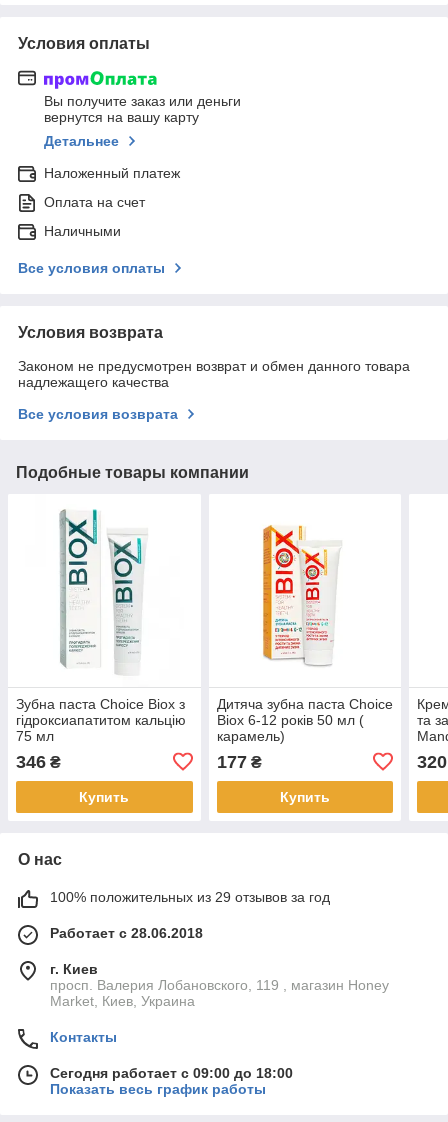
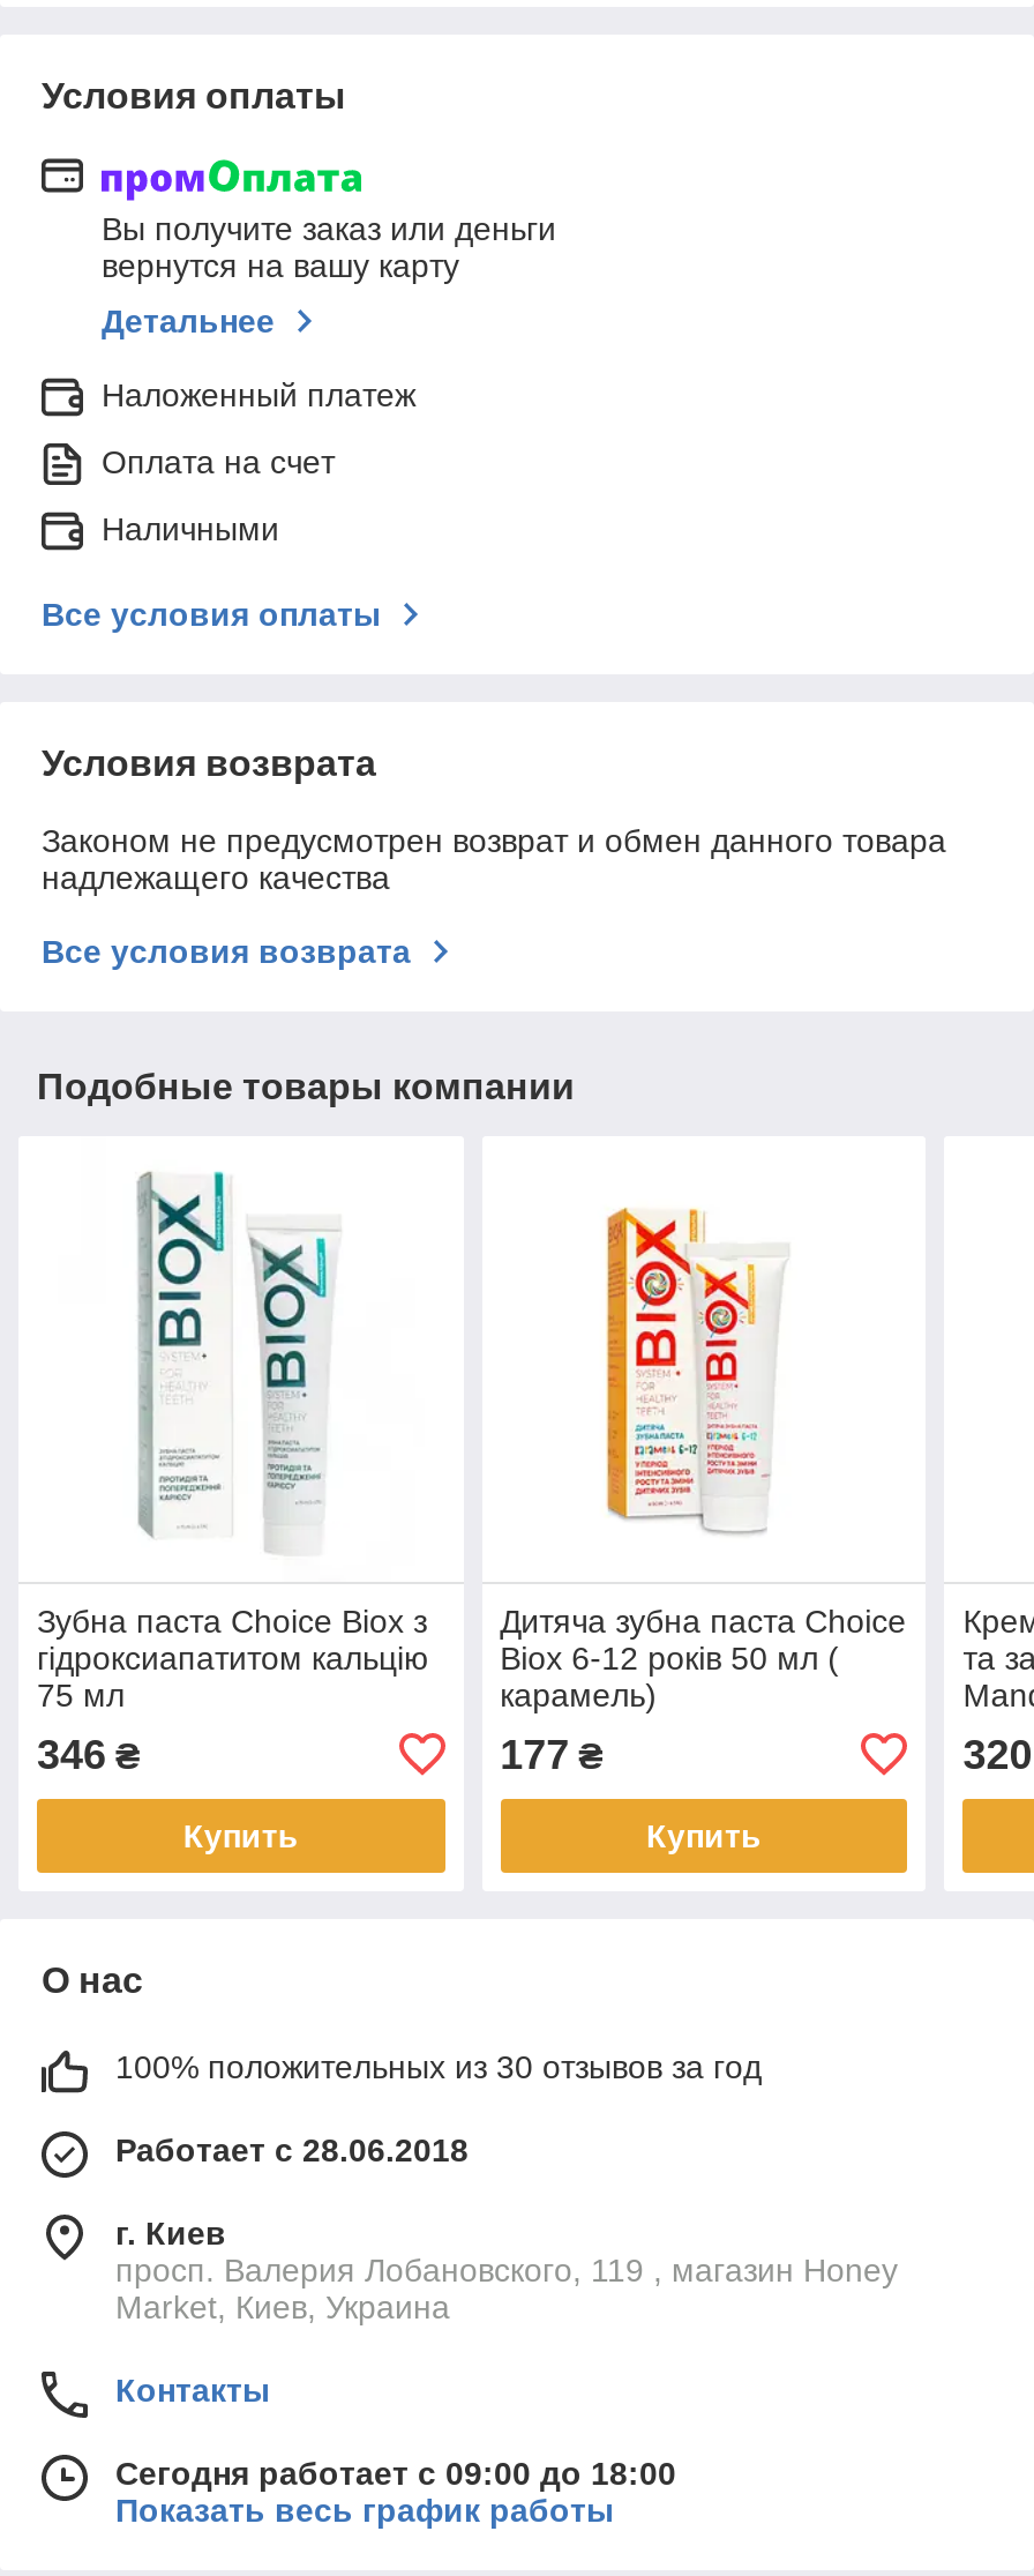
[50,889,330,905] 100% положительных из 29 отзывов за год -> [115,2048,762,2085] 100% положительных из 30 отзывов за год

